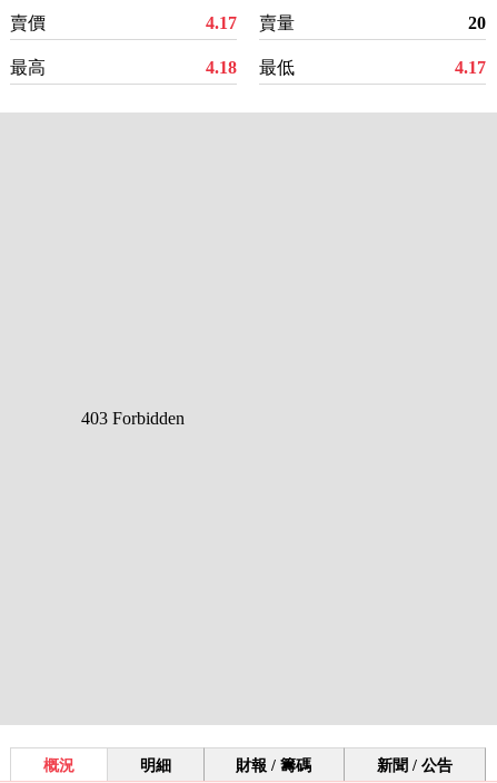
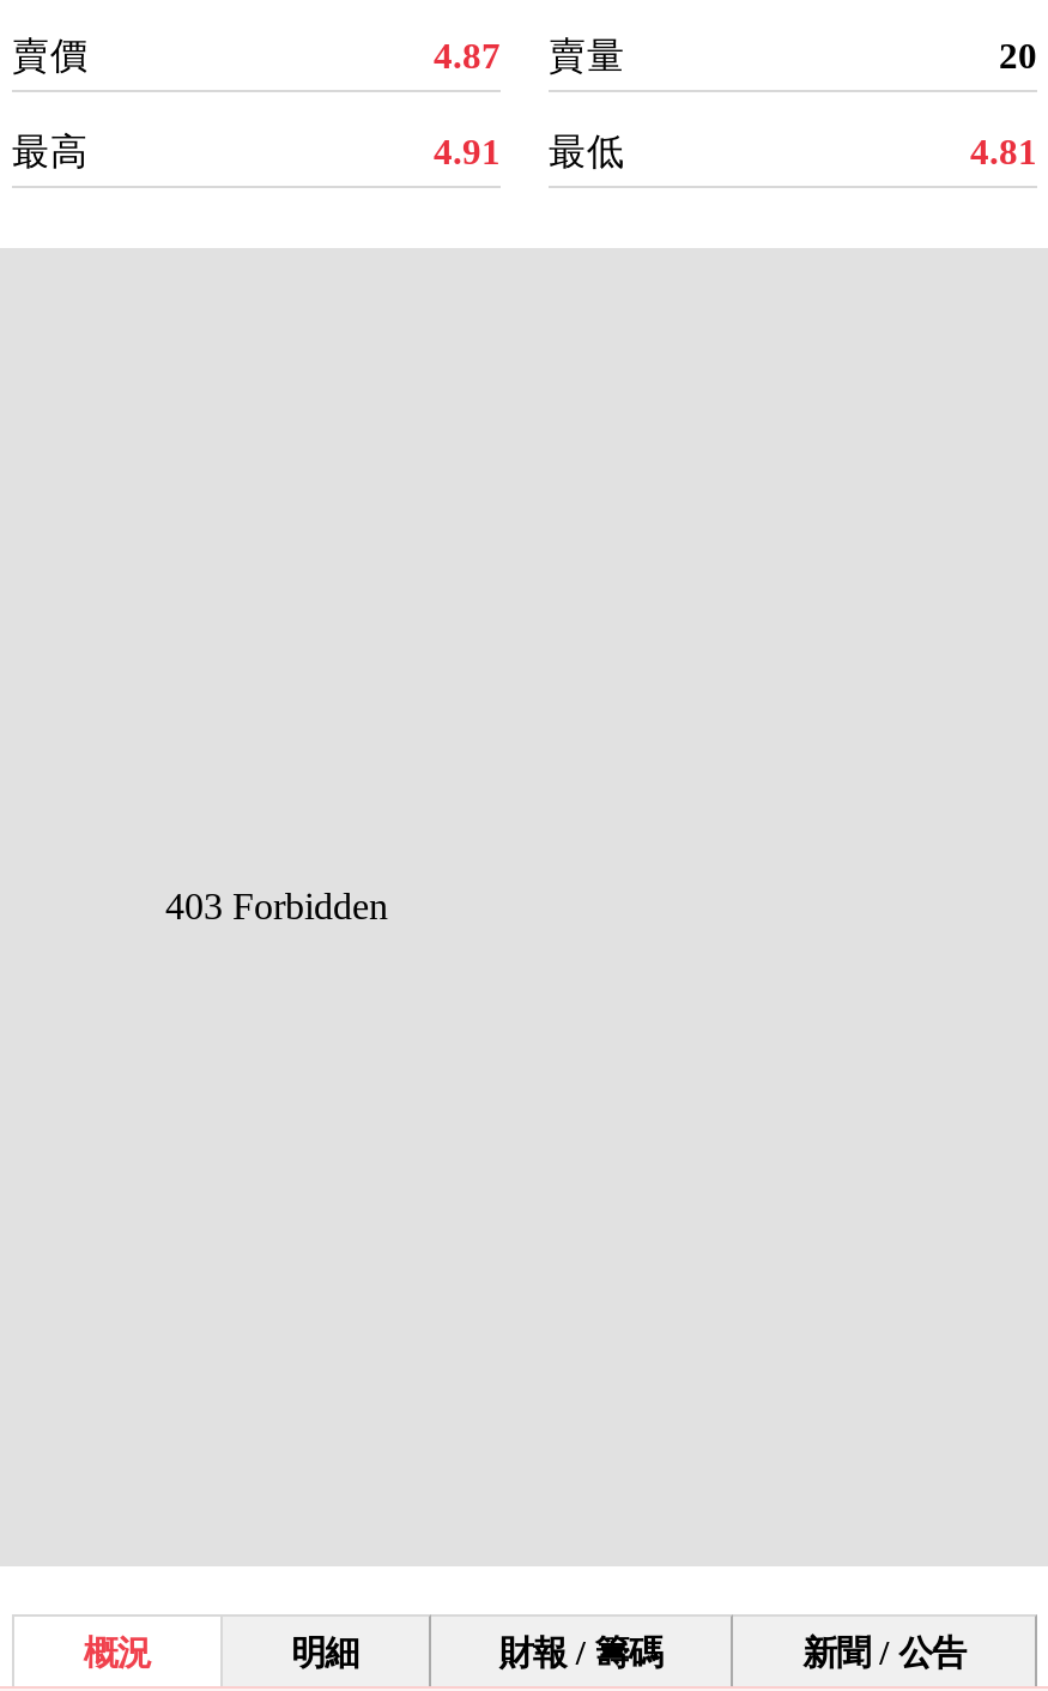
[206,13,237,32] 4.17 -> [434,35,501,76] 4.87
[206,58,295,77] 4.18 最低 -> [434,131,625,171] 4.91 最低
[455,58,486,77] 4.17 -> [970,131,1037,171] 4.81

